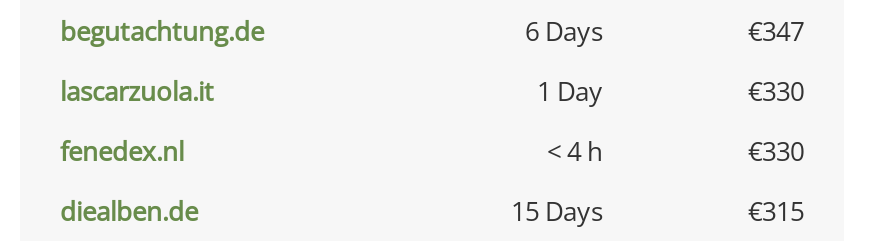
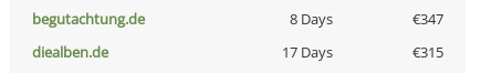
[525,13,603,49] 6 Days -> [289,9,332,29] 8 Days
[60,73,804,169] lascarzuola.it | 1 Day | €330 | fenedex.nl | < 4 h | €330 -> none
[511,193,603,229] 15 Days -> [281,42,332,62] 17 Days

